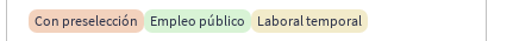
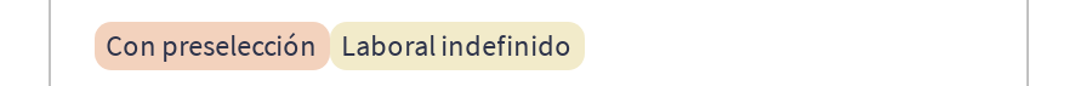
[149,11,361,29] Empleo público | Laboral temporal -> [341,26,572,63] Laboral indefinido

